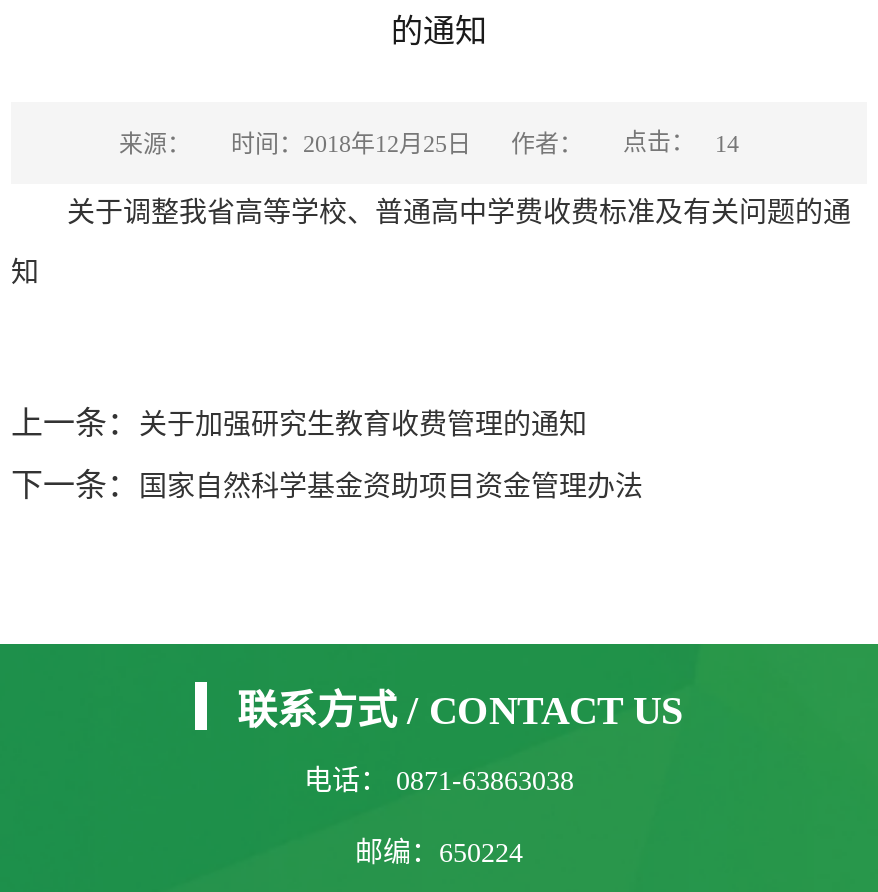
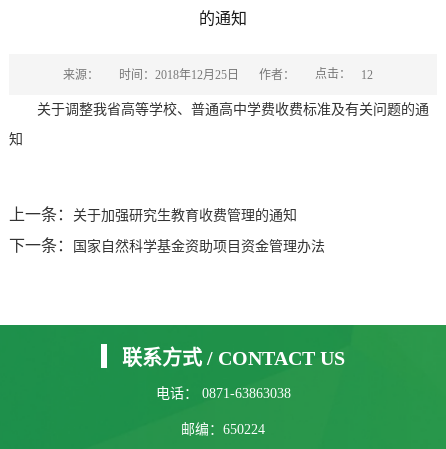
[119,128,739,159] 来源： 时间：2018年12月25日 作者： 点击： 14 -> [63,67,373,82] 来源： 时间：2018年12月25日 作者： 点击： 12

